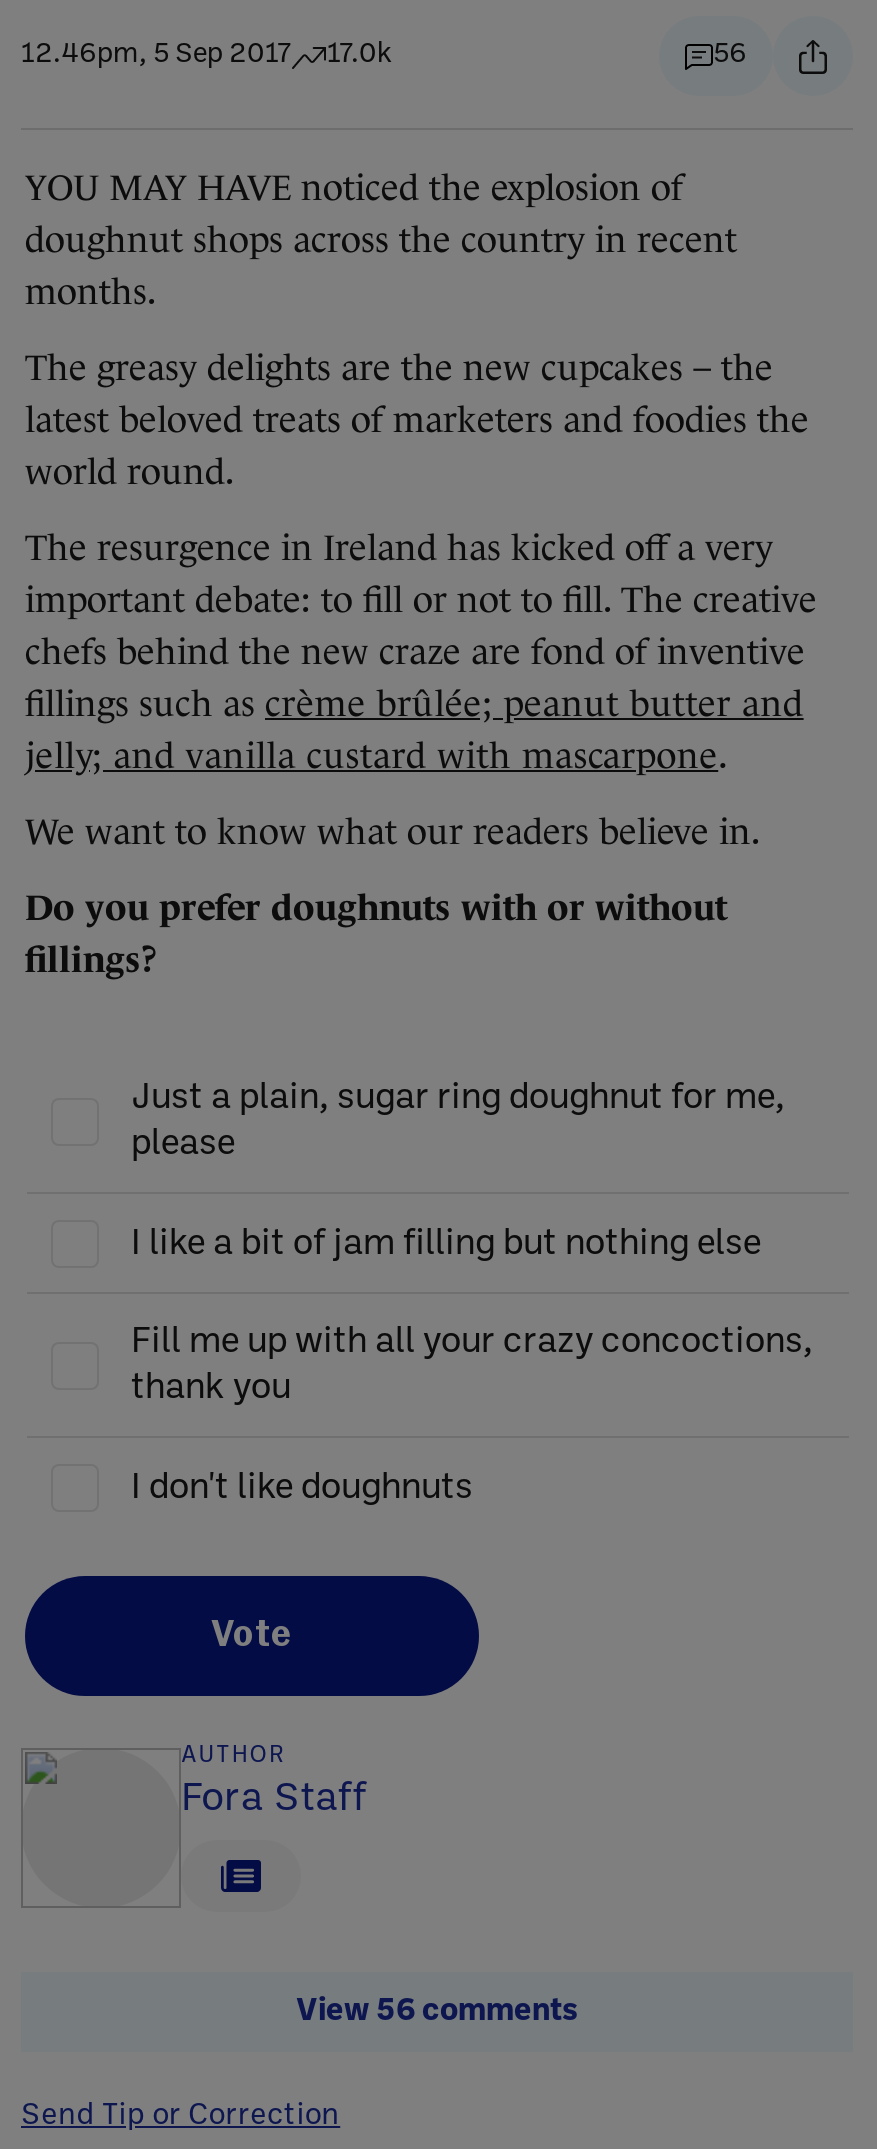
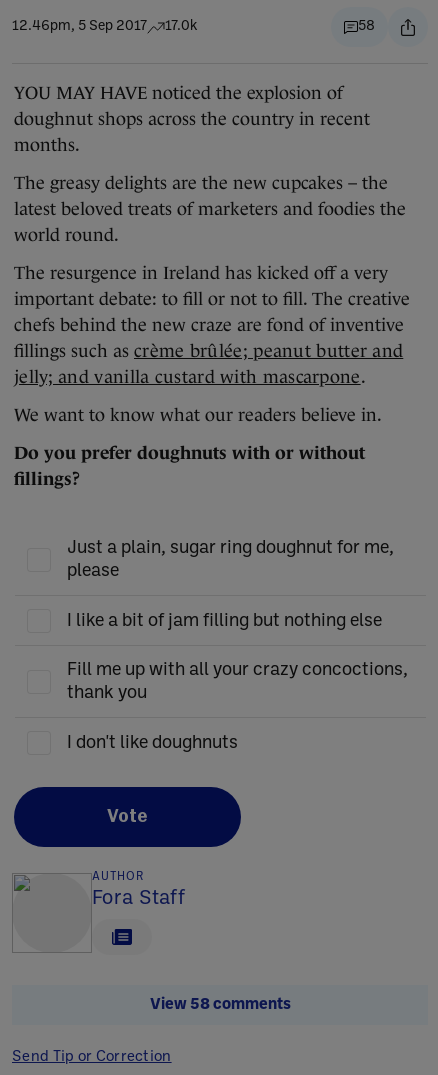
[713,41,747,71] 56 -> [358,19,375,34] 58
[296,1997,578,2029] View 56 comments -> [149,997,290,1013] View 58 comments

